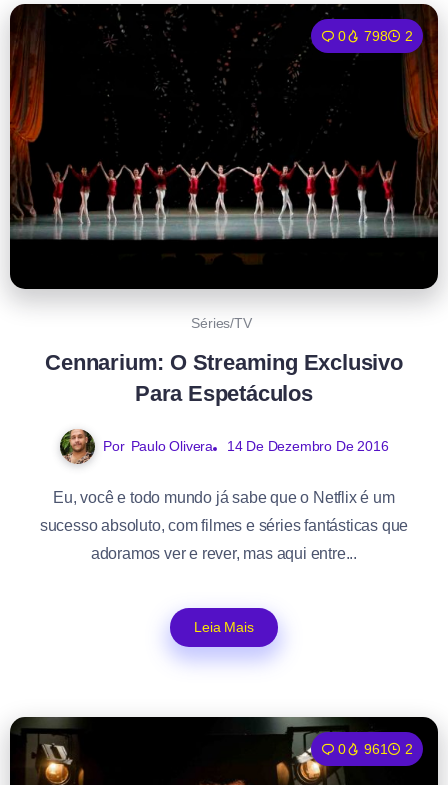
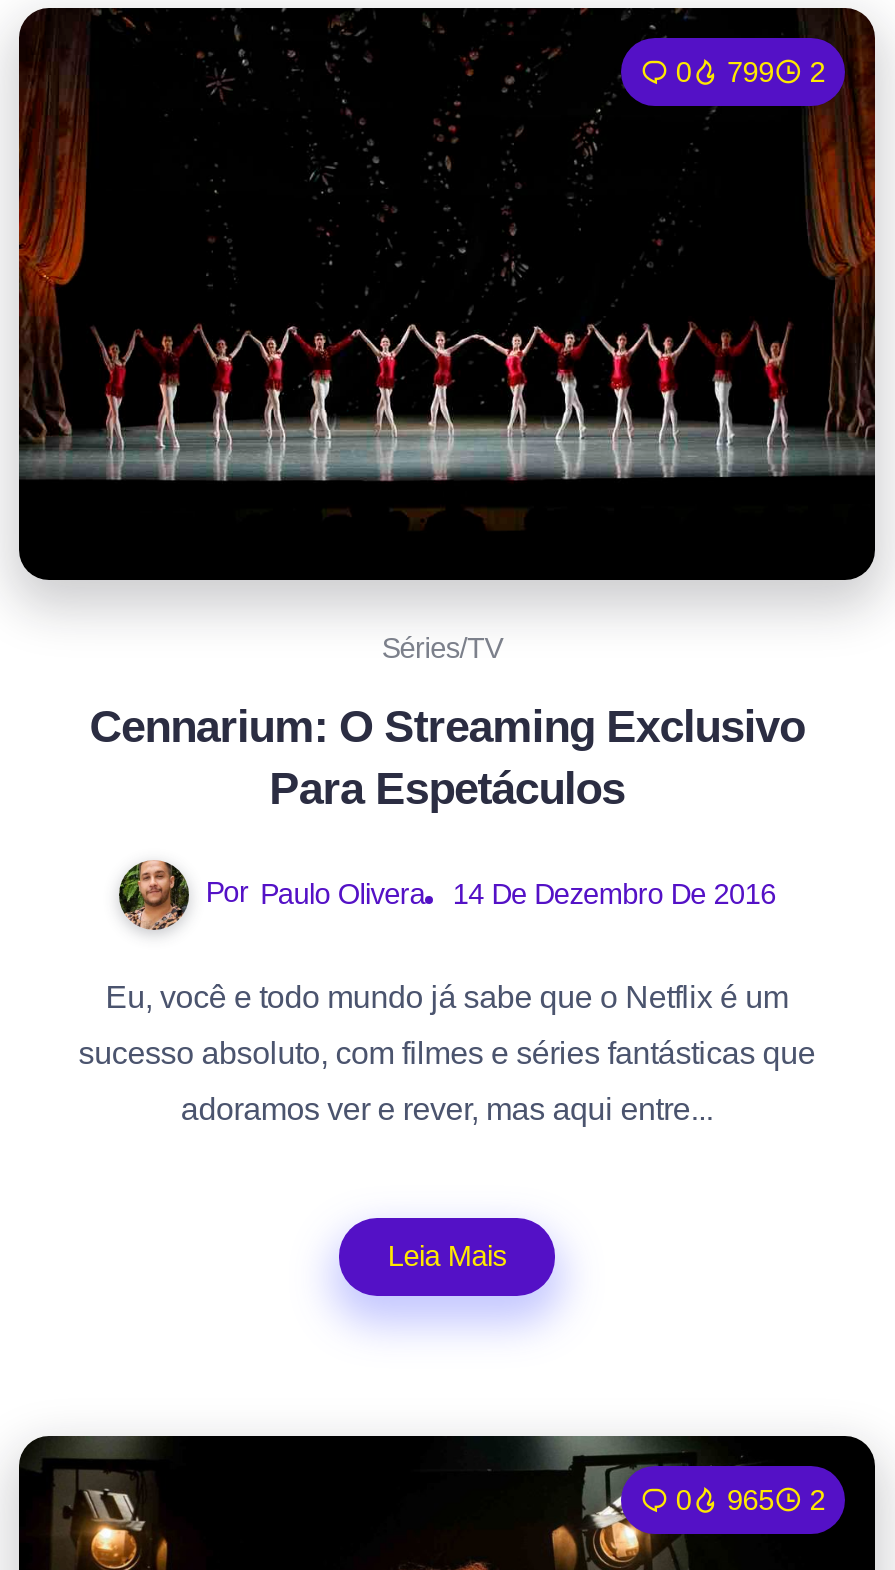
[338,28,413,44] 0 798 2 -> [676,56,825,88] 0 799 2
[338,741,413,757] 0 961 2 -> [676,1483,825,1515] 0 965 2

